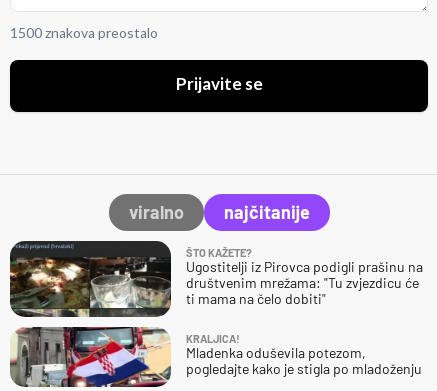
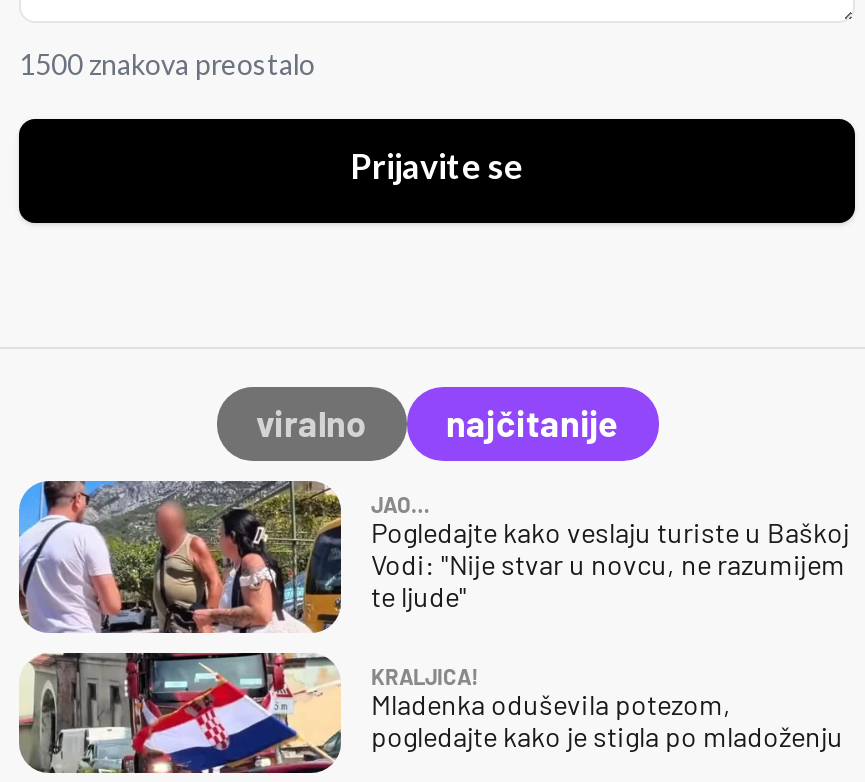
[9,240,423,318] [image] | ŠTO KAŽETE? | Ugostitelji iz Pirovca podigli prašinu na | društvenim mrežama: "Tu zvjezdicu će | ti mama na čelo dobiti" -> [17,479,849,635] [image] | JAO… | Pogledajte kako veslaju turiste u Baškoj | Vodi: "Nije stvar u novcu, ne razumijem | te ljude"

